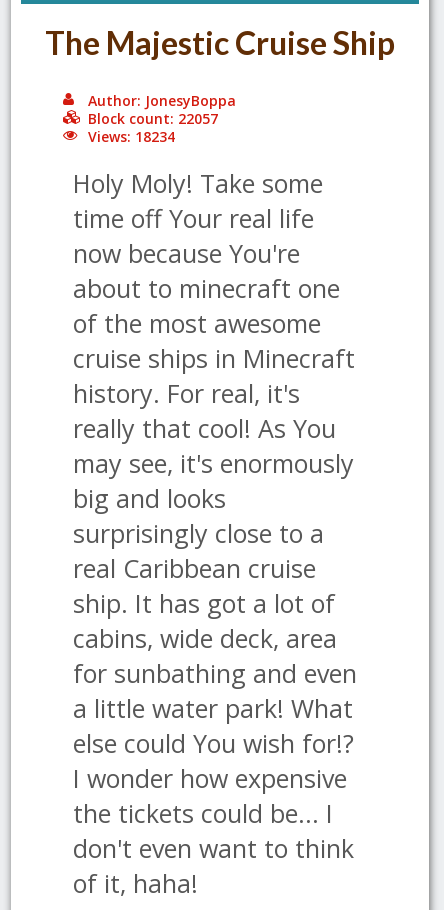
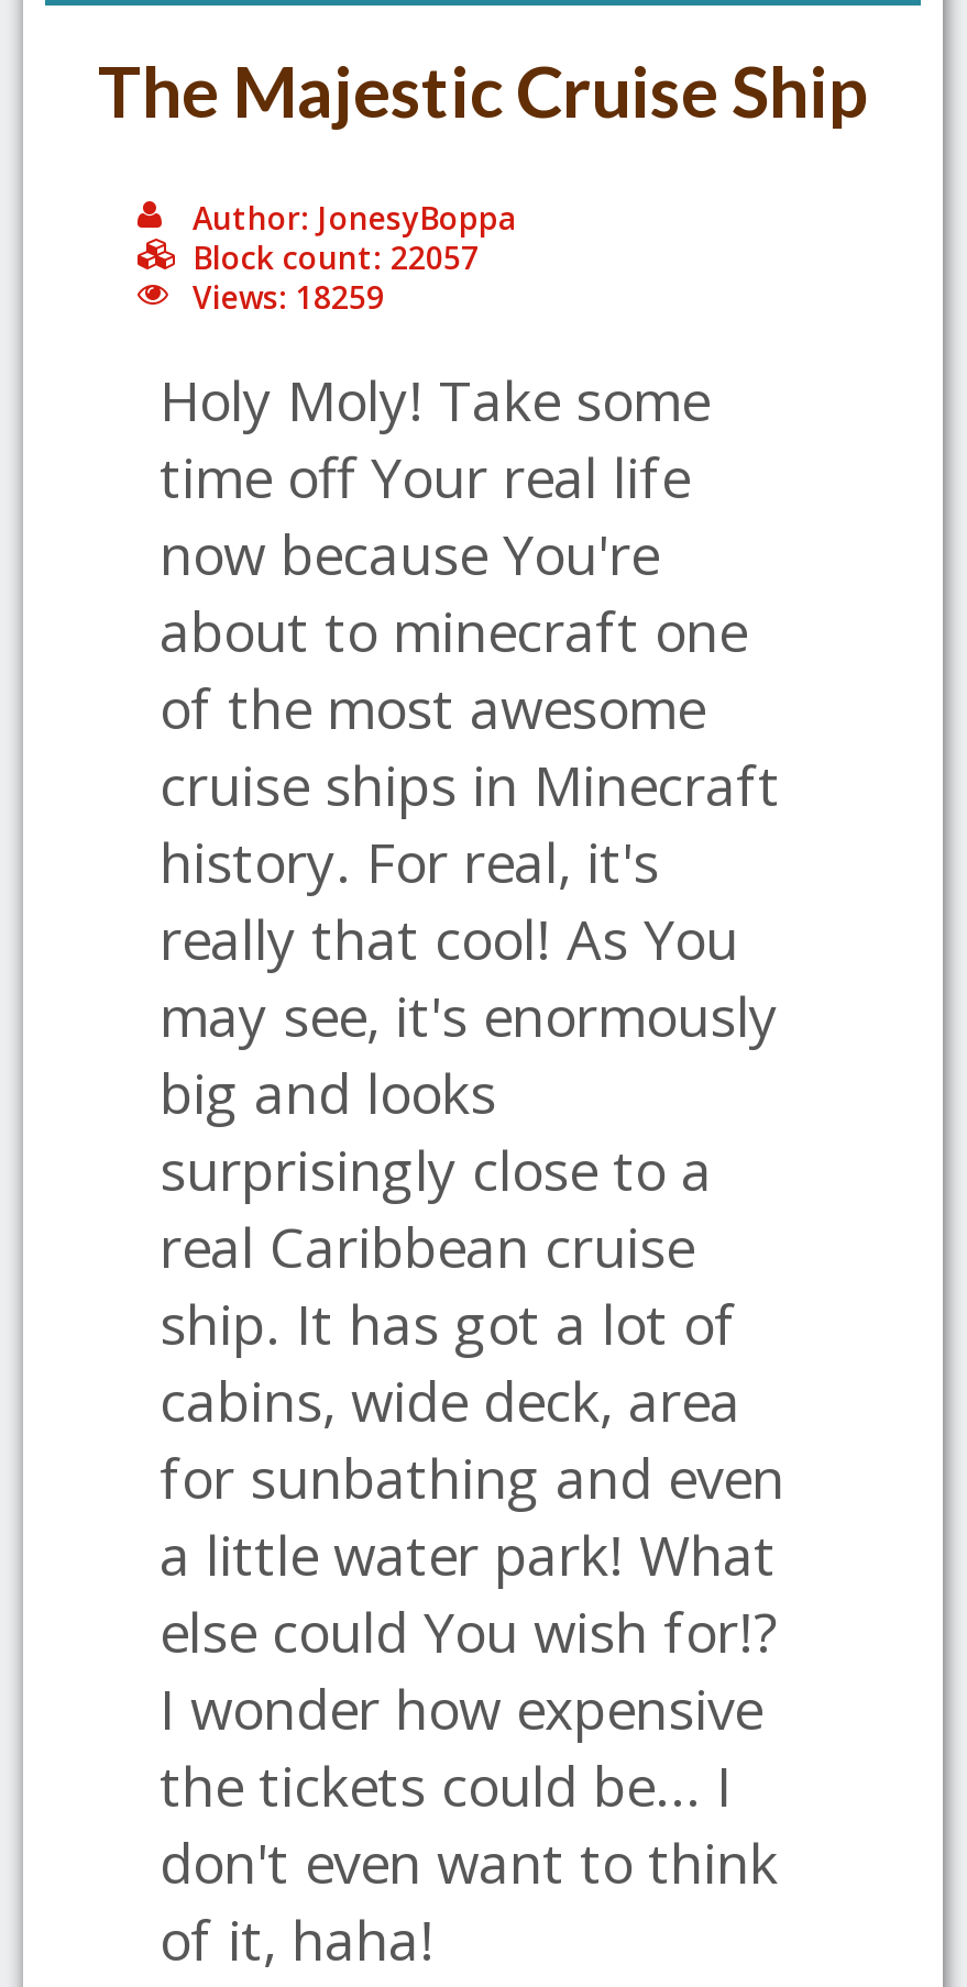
[88,127,175,146] Views: 18234 -> [193,276,384,318] Views: 18259

